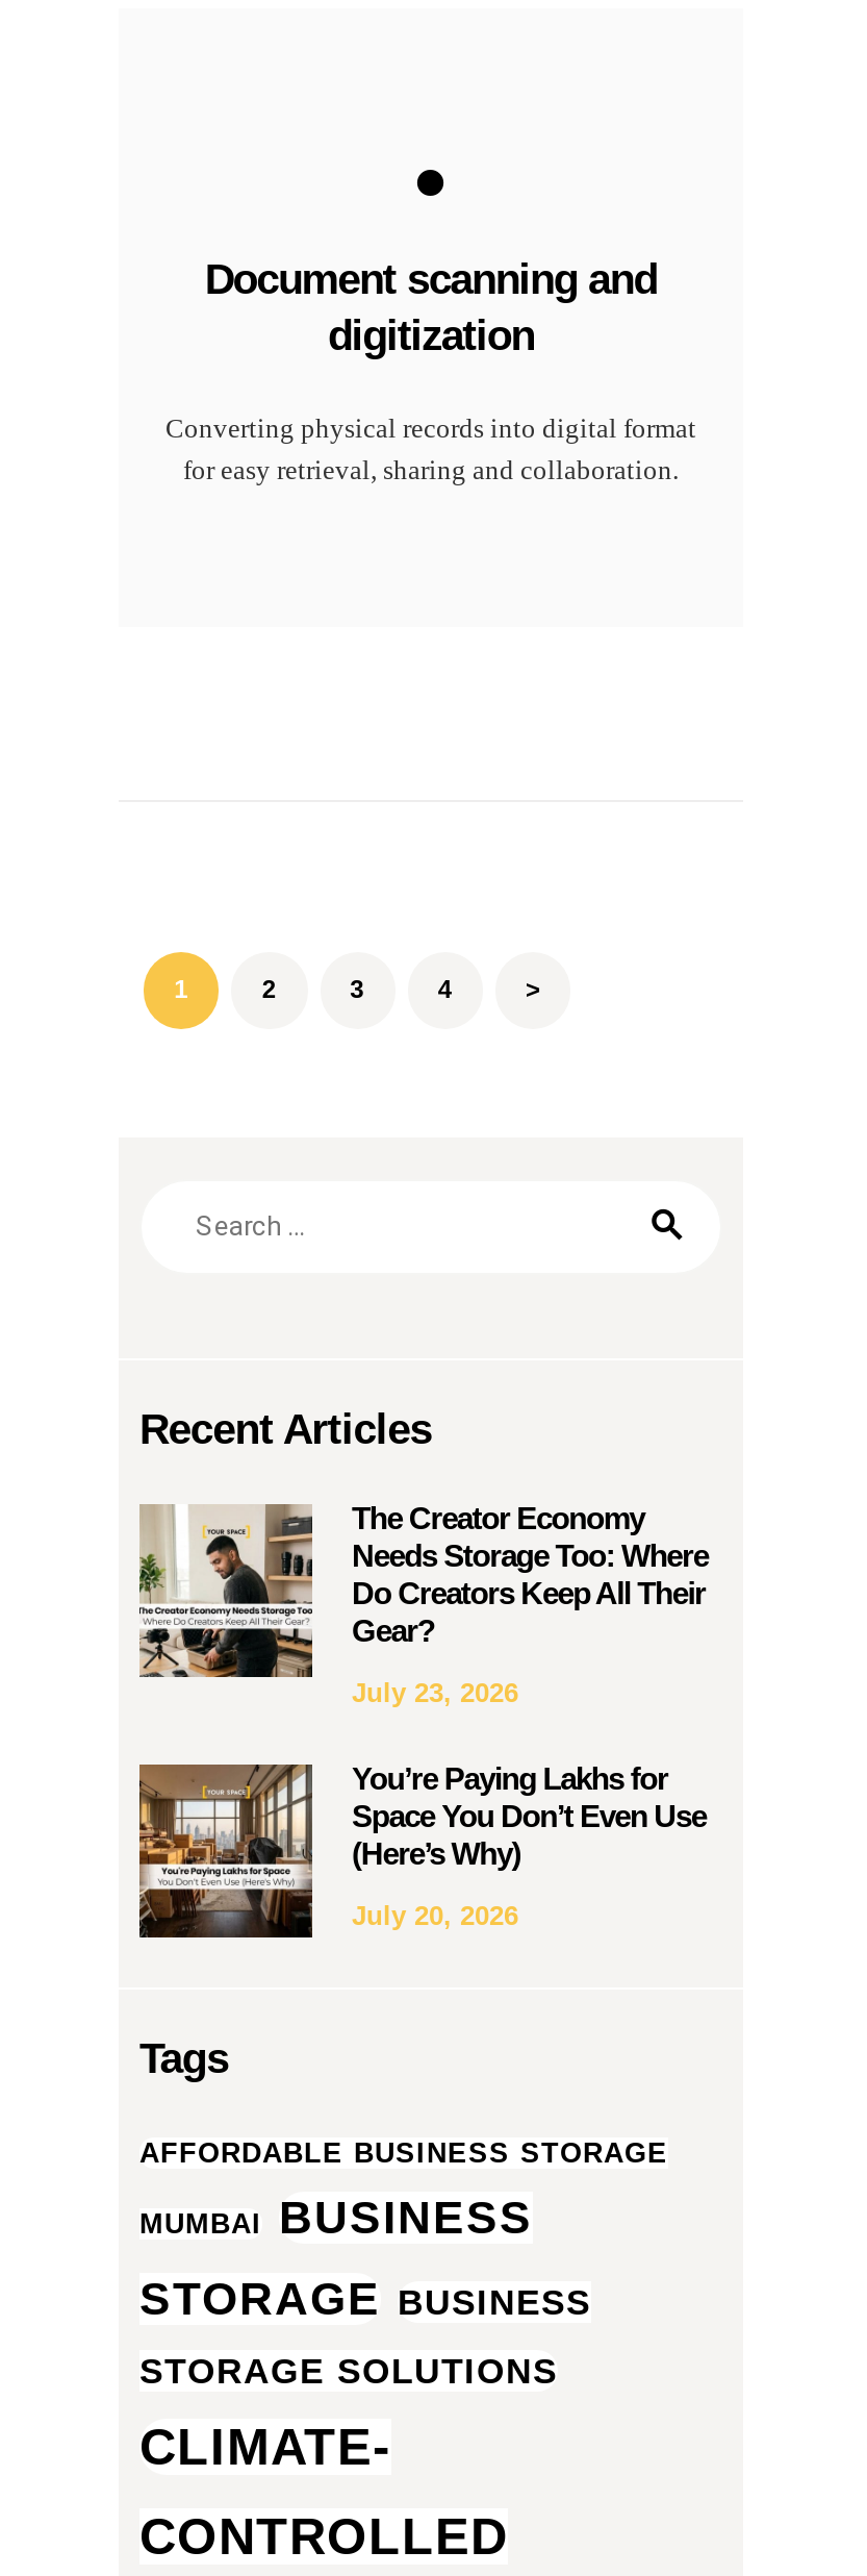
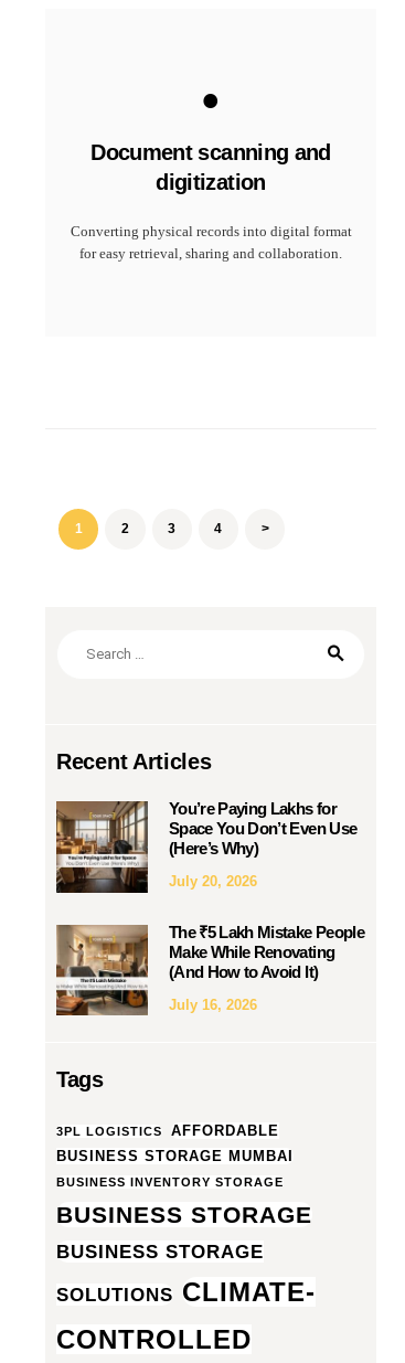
[139,1503,708,1709] [image] | The Creator Economy | Needs Storage Too: Where | Do Creators Keep All Their | Gear? | July 23, 2026 -> none
moved [135,1760,706,1942] -> [54,799,357,895]: [image] | You’re Paying Lakhs for | Space You Don’t Even Use | (Here’s Why) | July 20, 2026
none -> [56,923,364,1013] [image] | The ₹5 Lakh Mistake People | Make While Renovating | (And How to Avoid It) | July 16, 2026
[139,2138,668,2475] AFFORDABLE BUSINESS STORAGE | MUMBAI BUSINESS | STORAGE BUSINESS | STORAGE SOLUTIONS | CLIMATE- -> [56,1122,316,1306] 3PL LOGISTICS | AFFORDABLE | BUSINESS STORAGE MUMBAI | BUSINESS INVENTORY STORAGE | BUSINESS STORAGE | BUSINESS STORAGE | SOLUTIONS CLIMATE-

